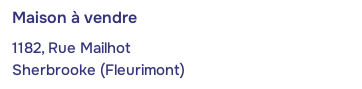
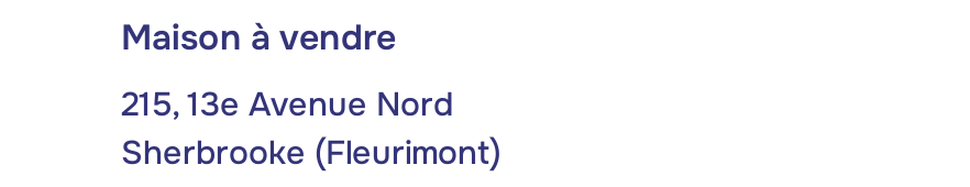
[12,38,131,58] 1182, Rue Mailhot -> [121,83,453,127] 215, 13e Avenue Nord

